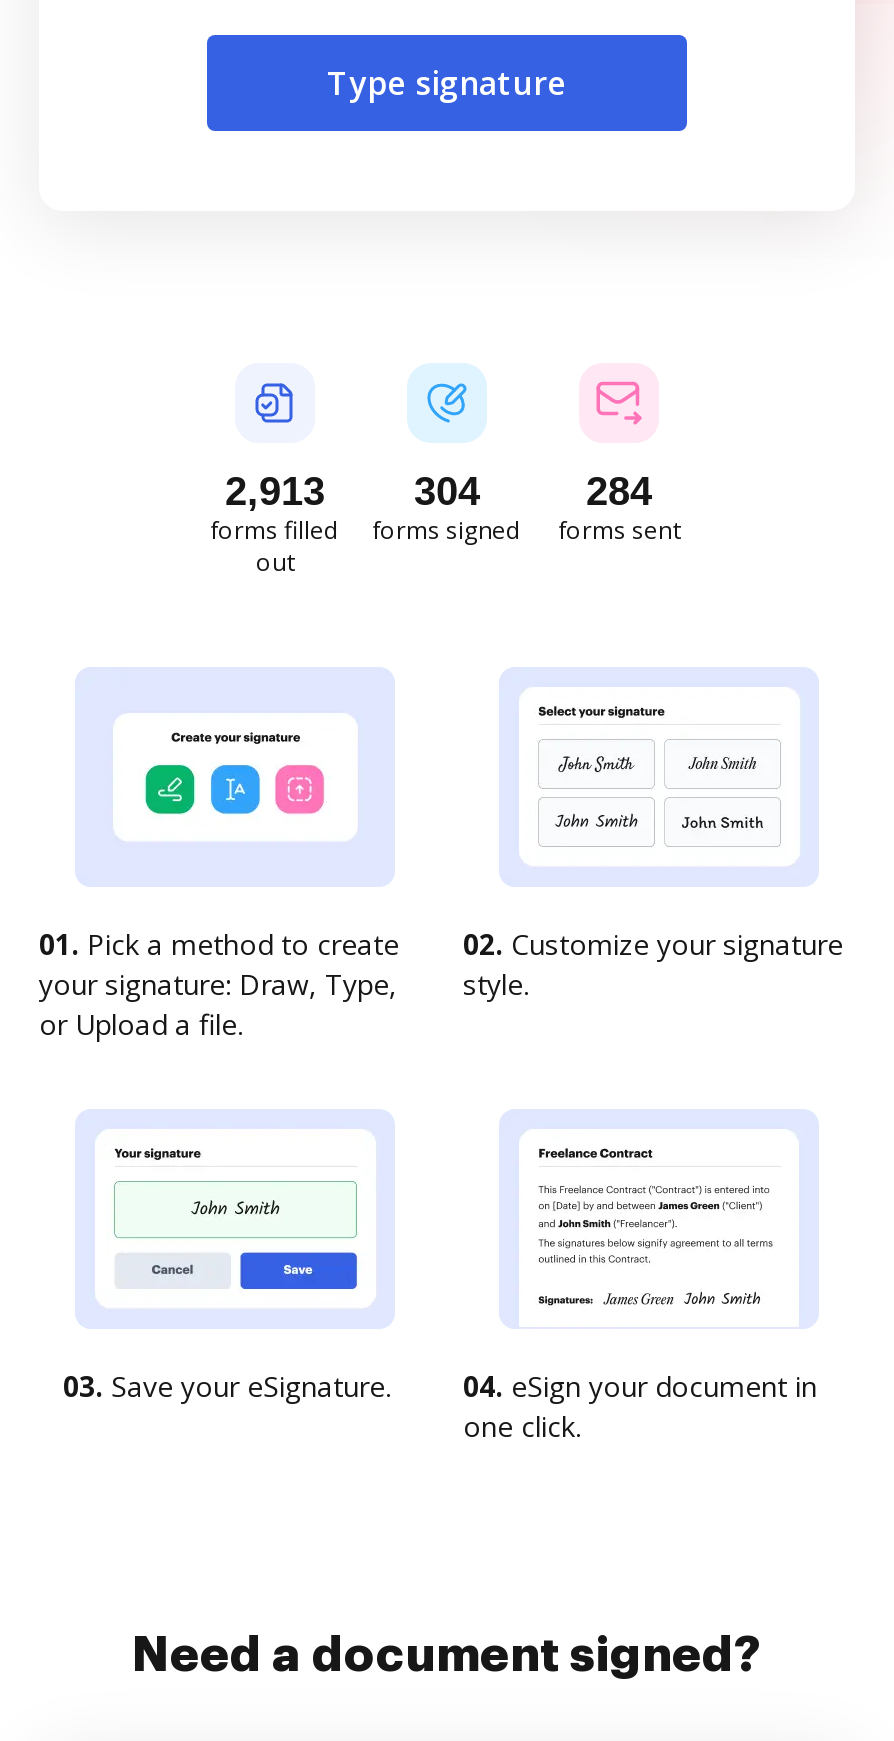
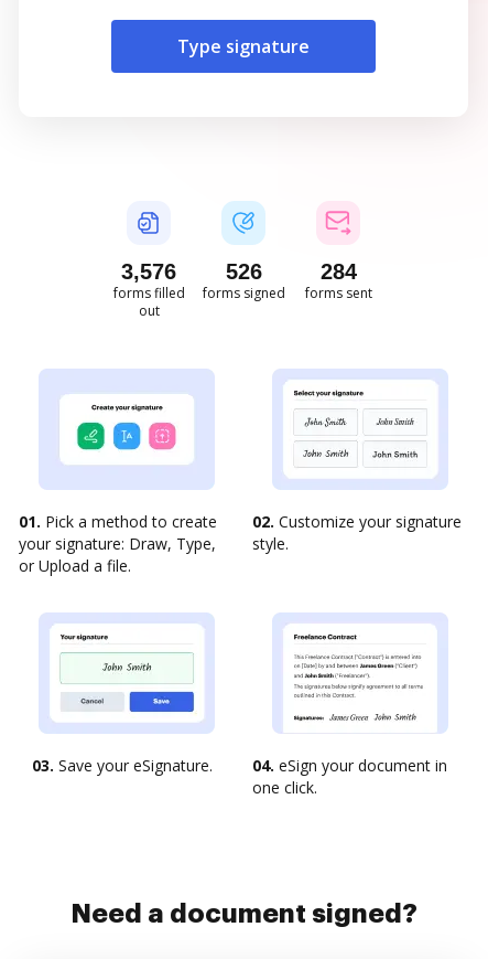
[225,469,325,513] 2,913 -> [121,259,176,284] 3,576
[414,469,480,513] 304 -> [225,259,262,284] 526

